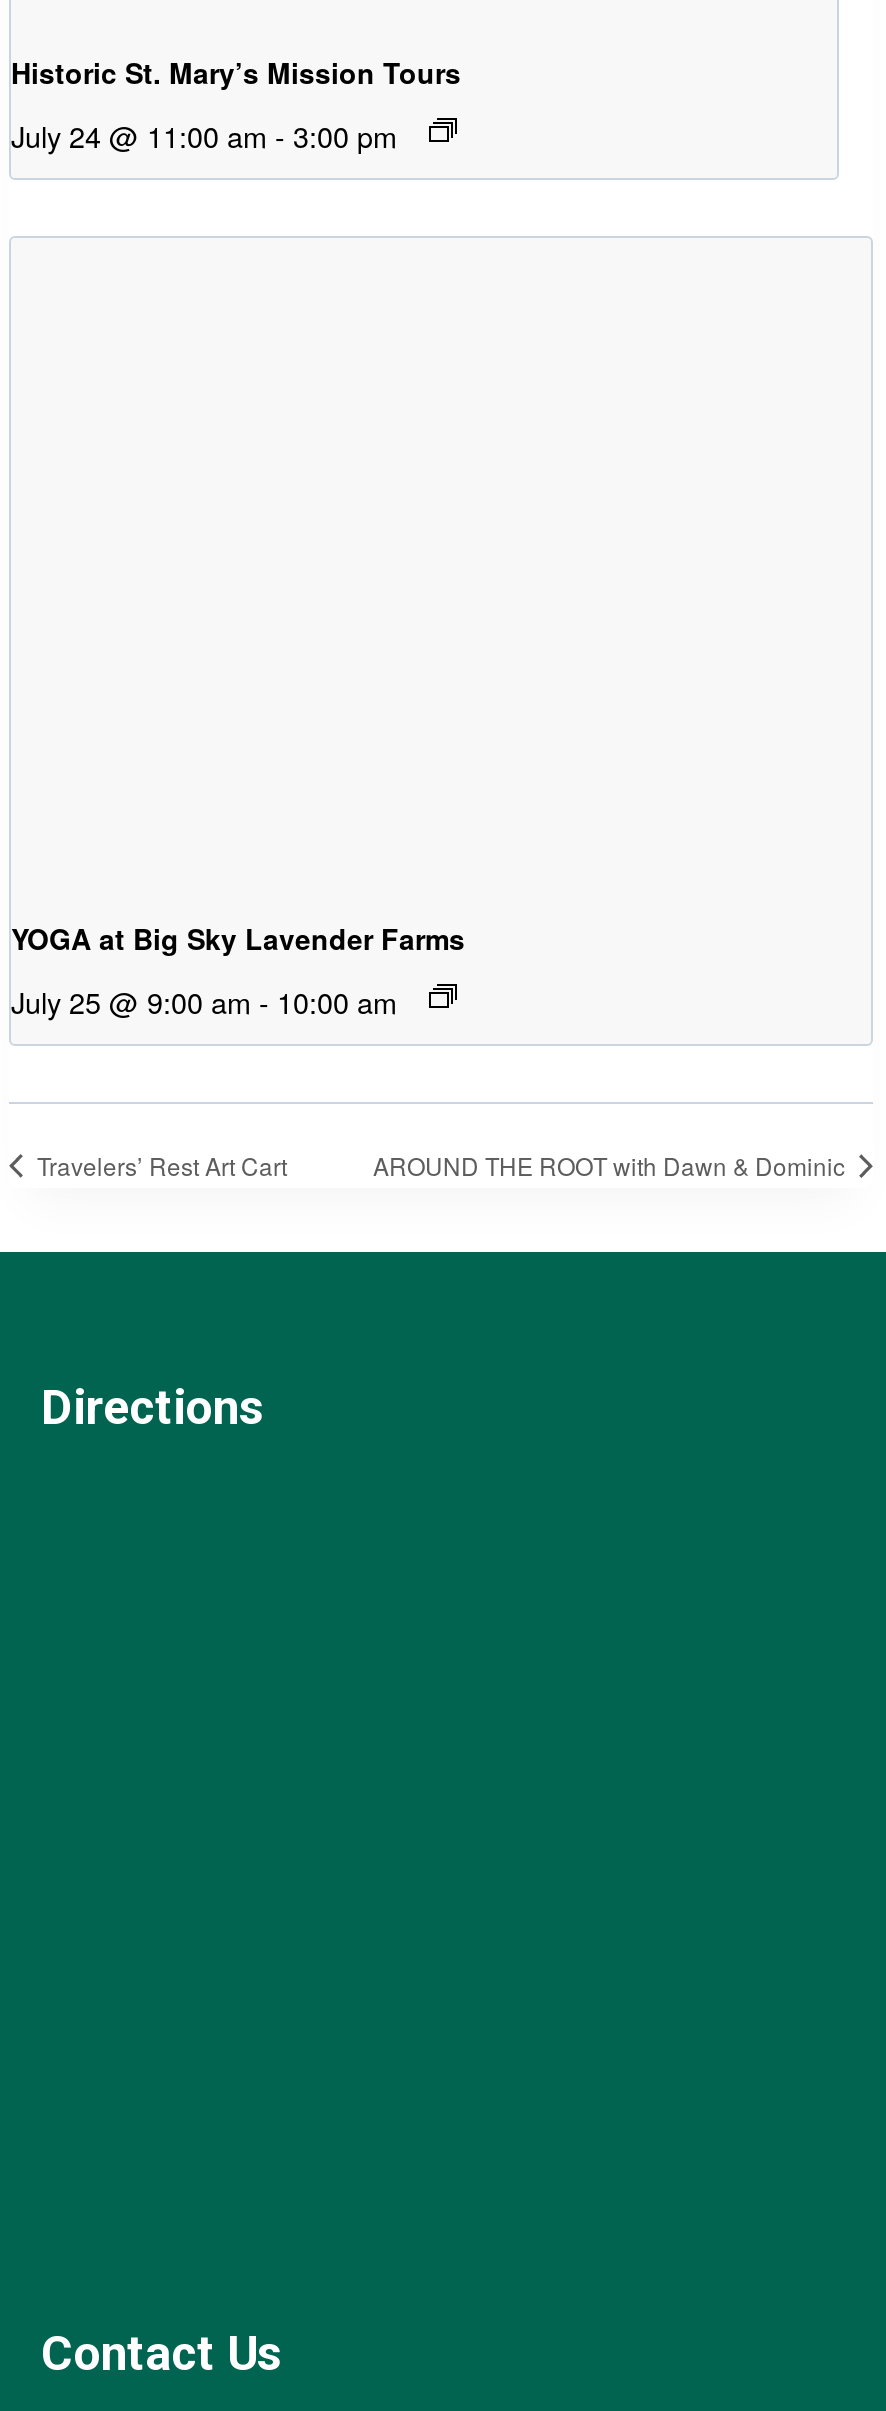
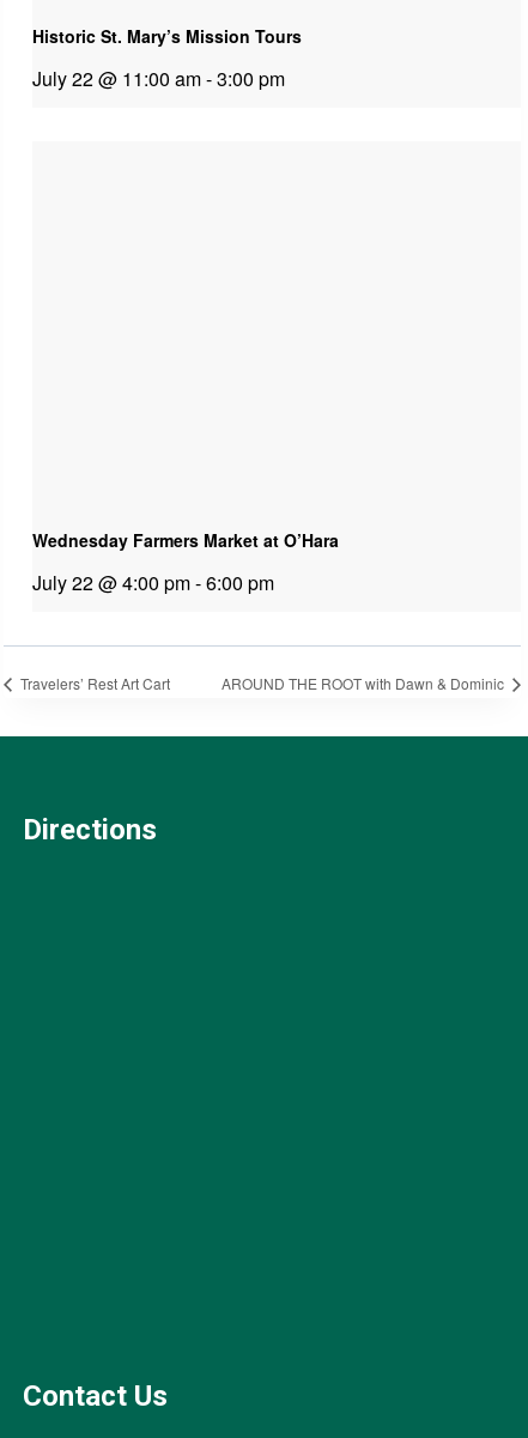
[11,114,397,156] July 24 @ 11:00 am - 3:00 pm -> [32,65,285,93] July 22 @ 11:00 am - 3:00 pm
[11,917,465,957] YOGA at Big Sky Lavender Farms -> [32,529,339,552] Wednesday Farmers Market at O’Hara
[11,979,397,1021] July 25 @ 9:00 am - 10:00 am -> [32,569,274,597] July 22 @ 4:00 pm - 6:00 pm

